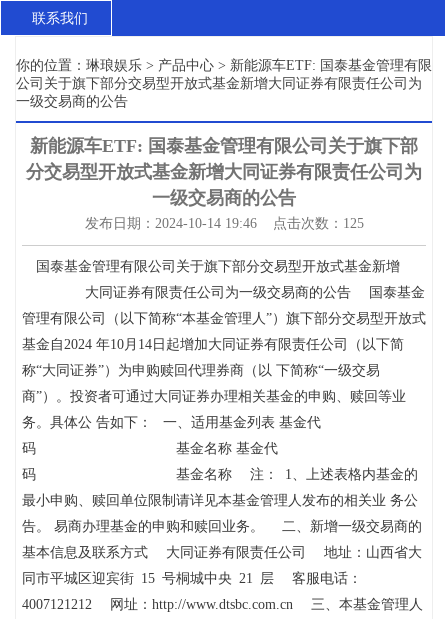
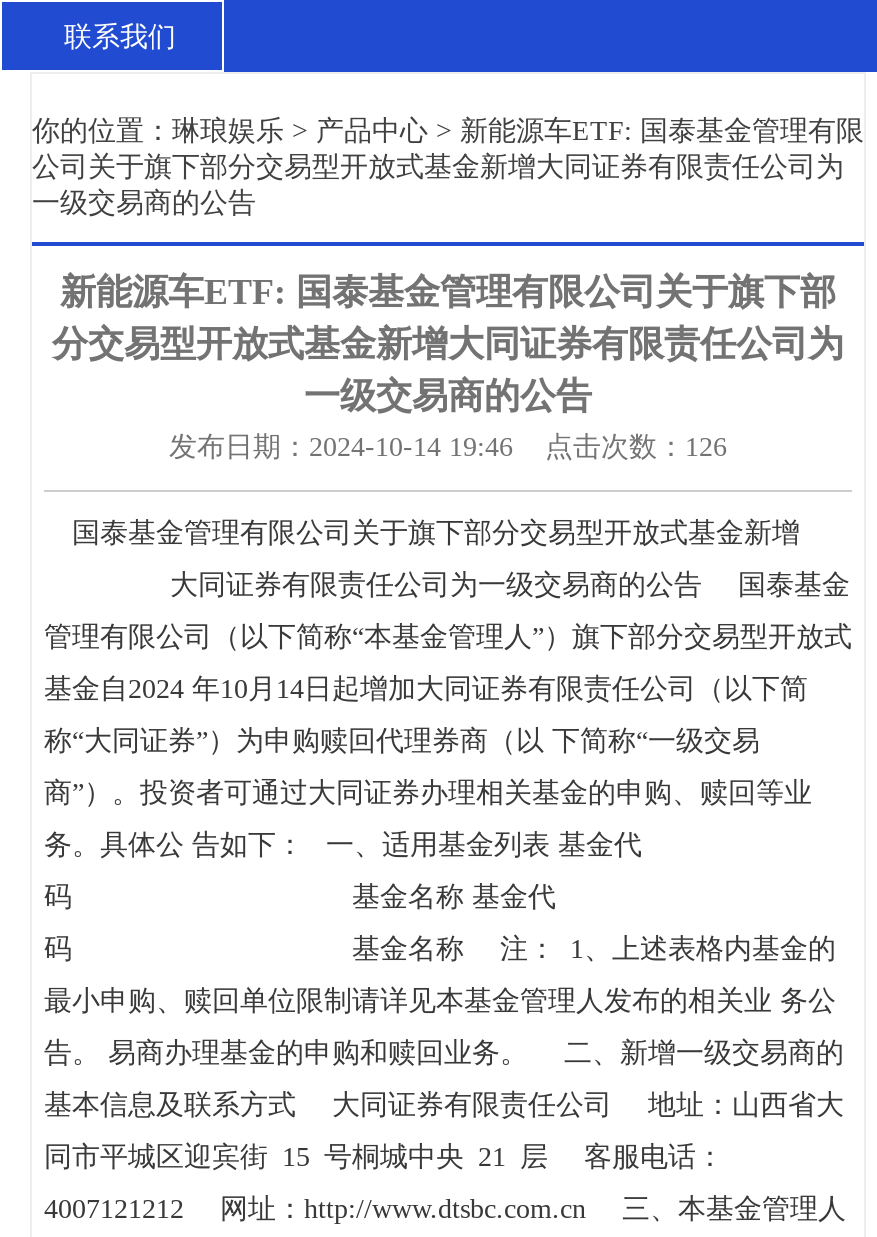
[84,216,363,231] 发布日期：2024-10-14 19:46 点击次数：125 -> [169,432,727,462] 发布日期：2024-10-14 19:46 点击次数：126

